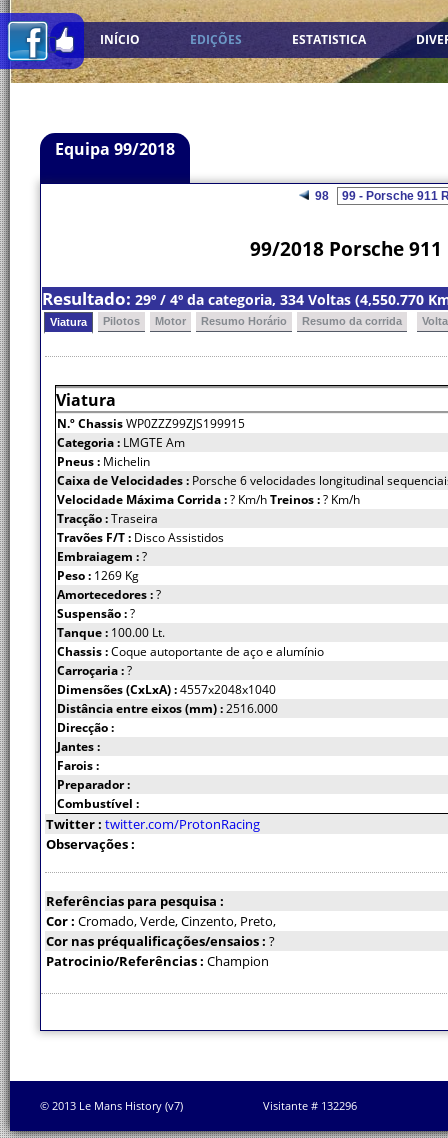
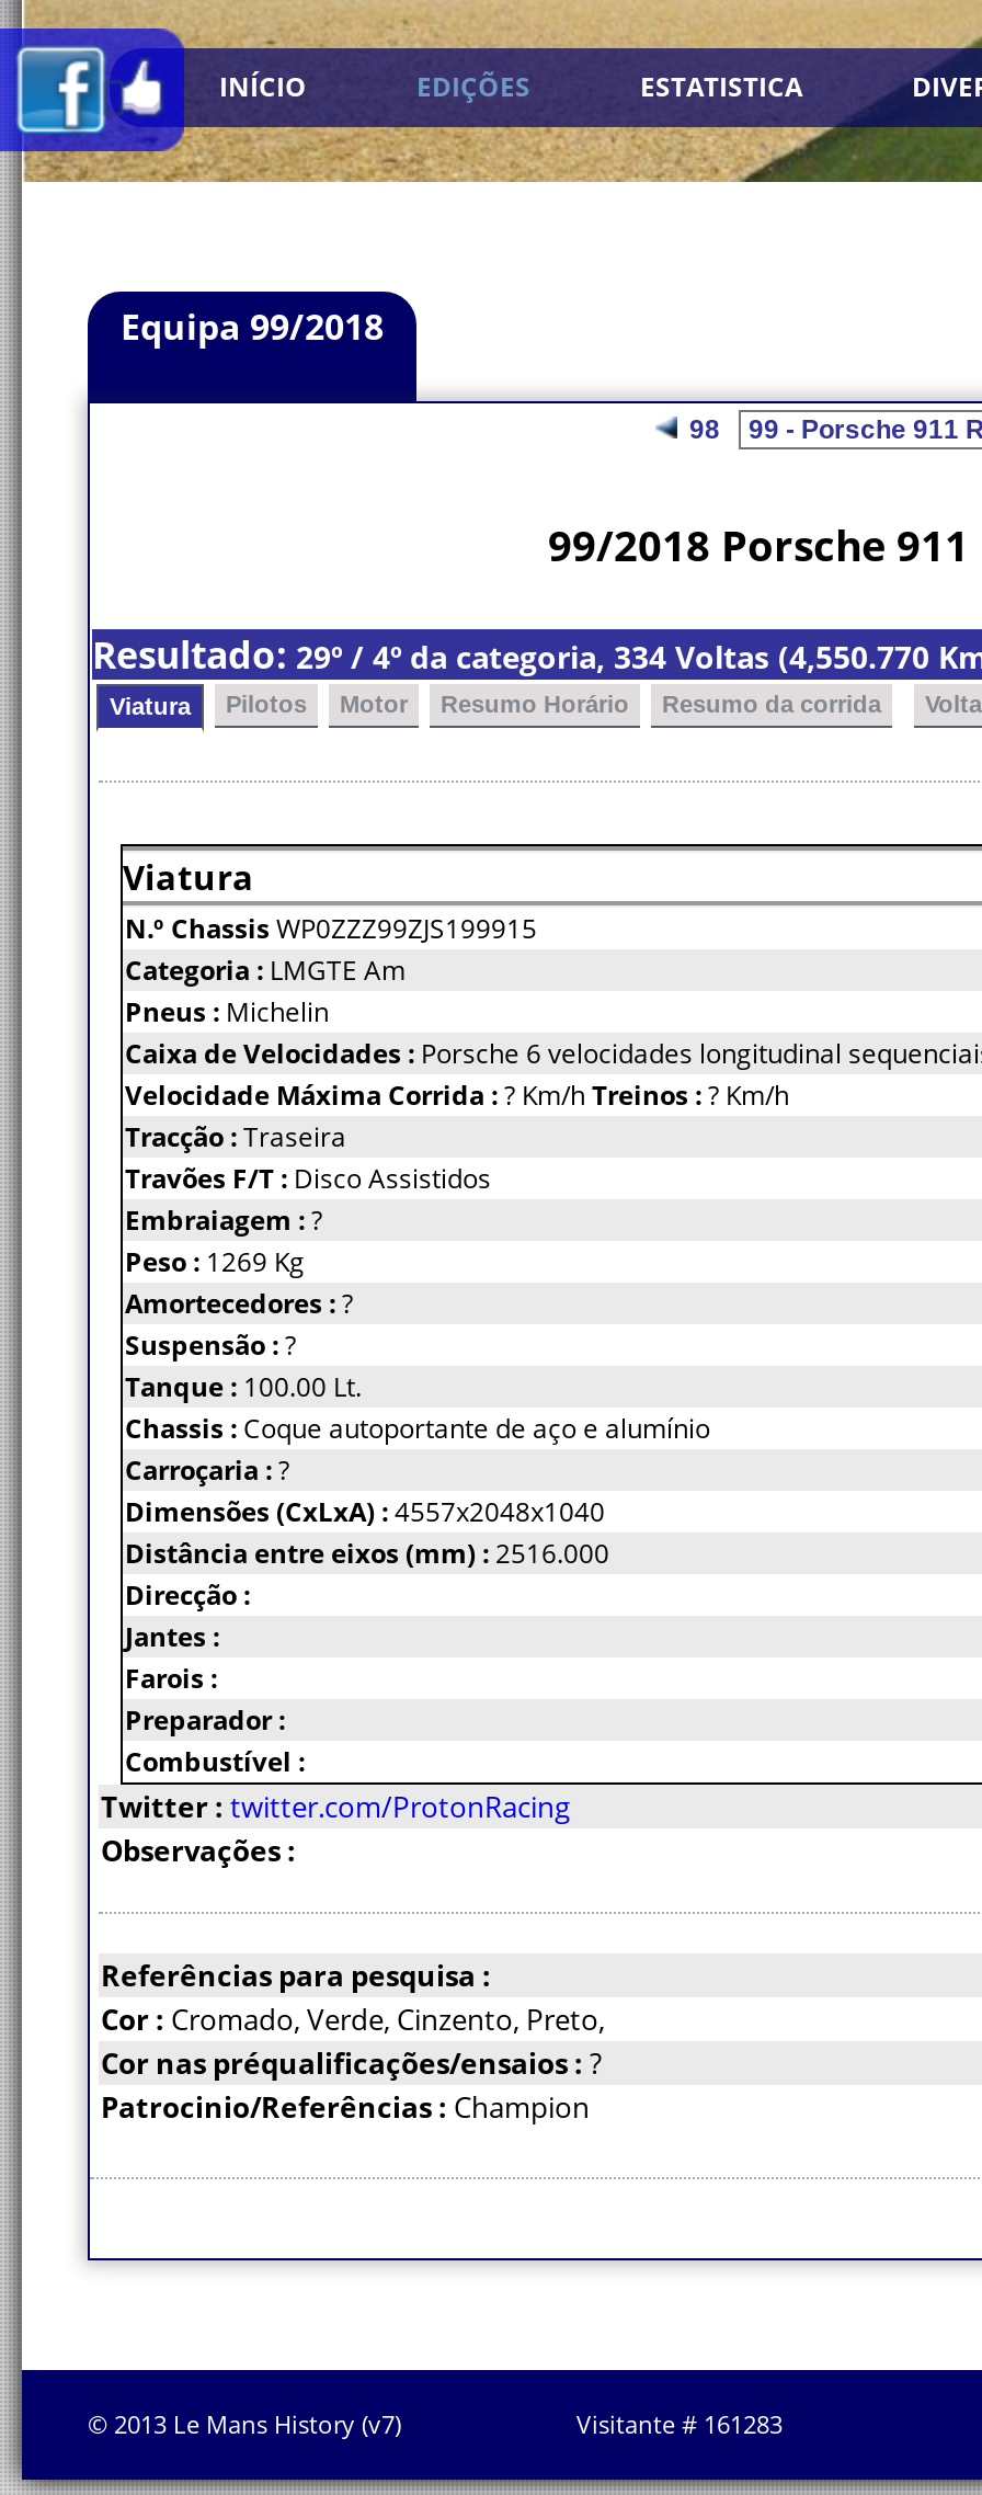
[263,1098,357,1113] Visitante # 132296 -> [576,2407,783,2440] Visitante # 161283

